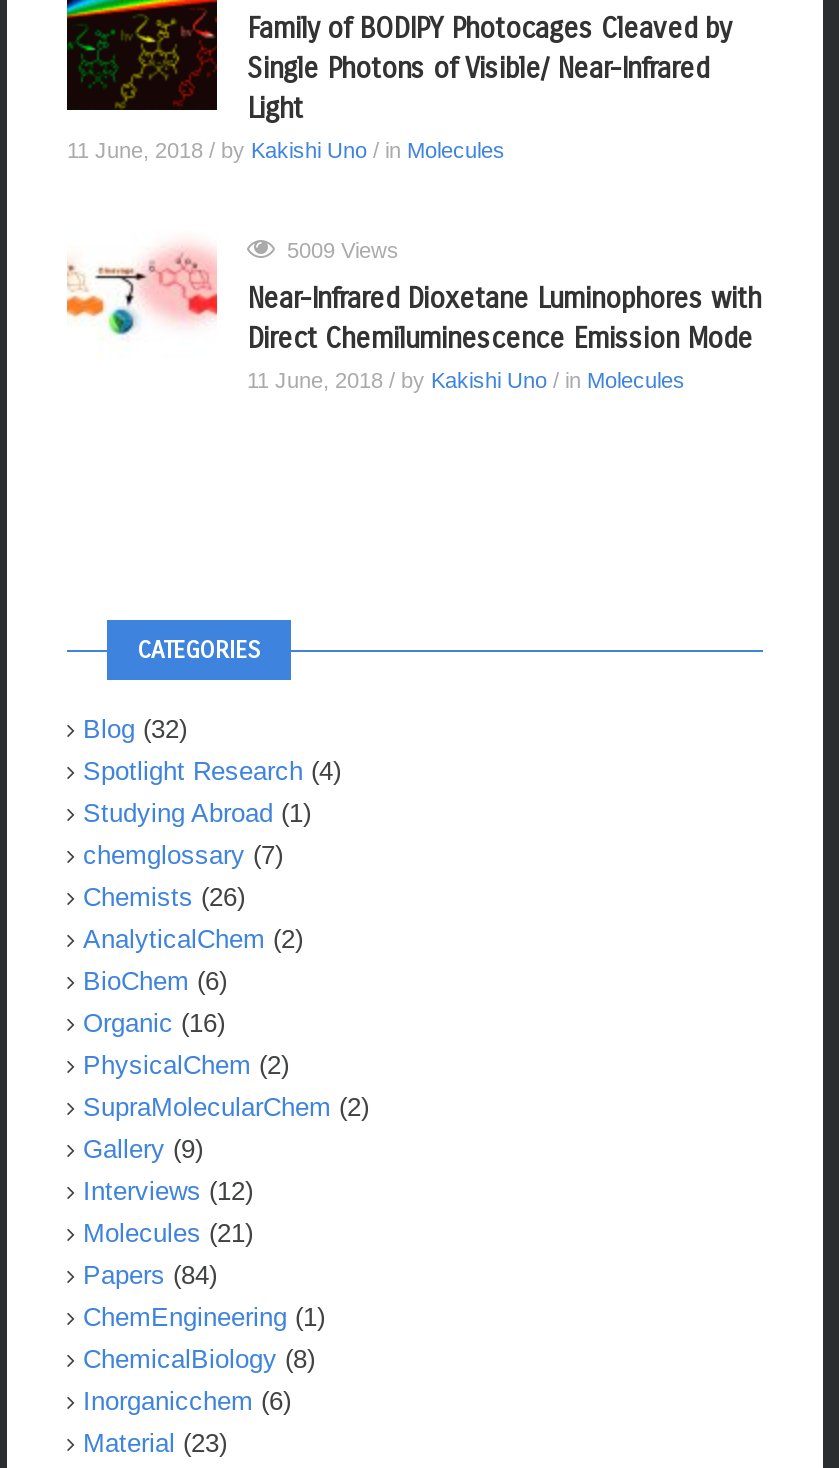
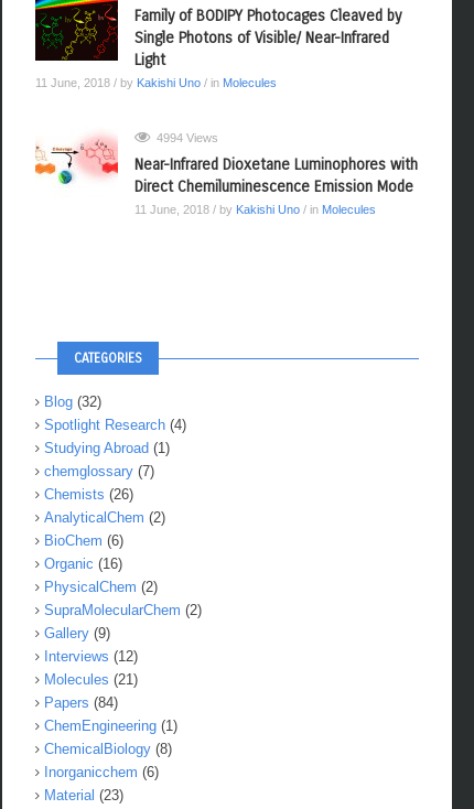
[281,239,399,263] 5009 Views -> [153,132,218,145] 4994 Views

